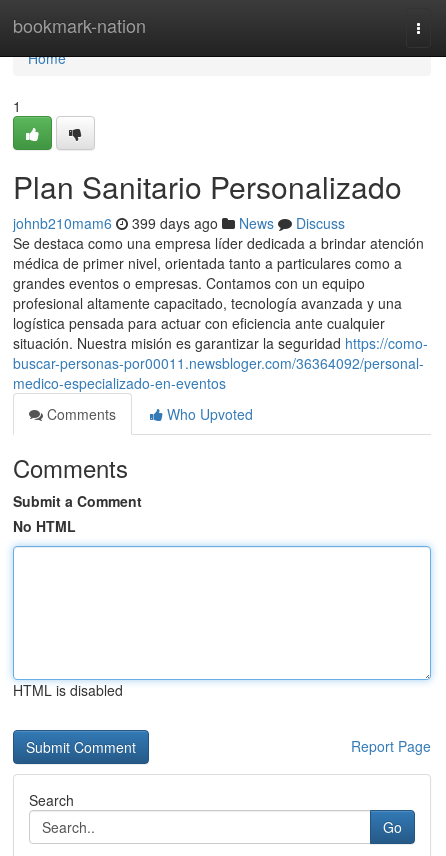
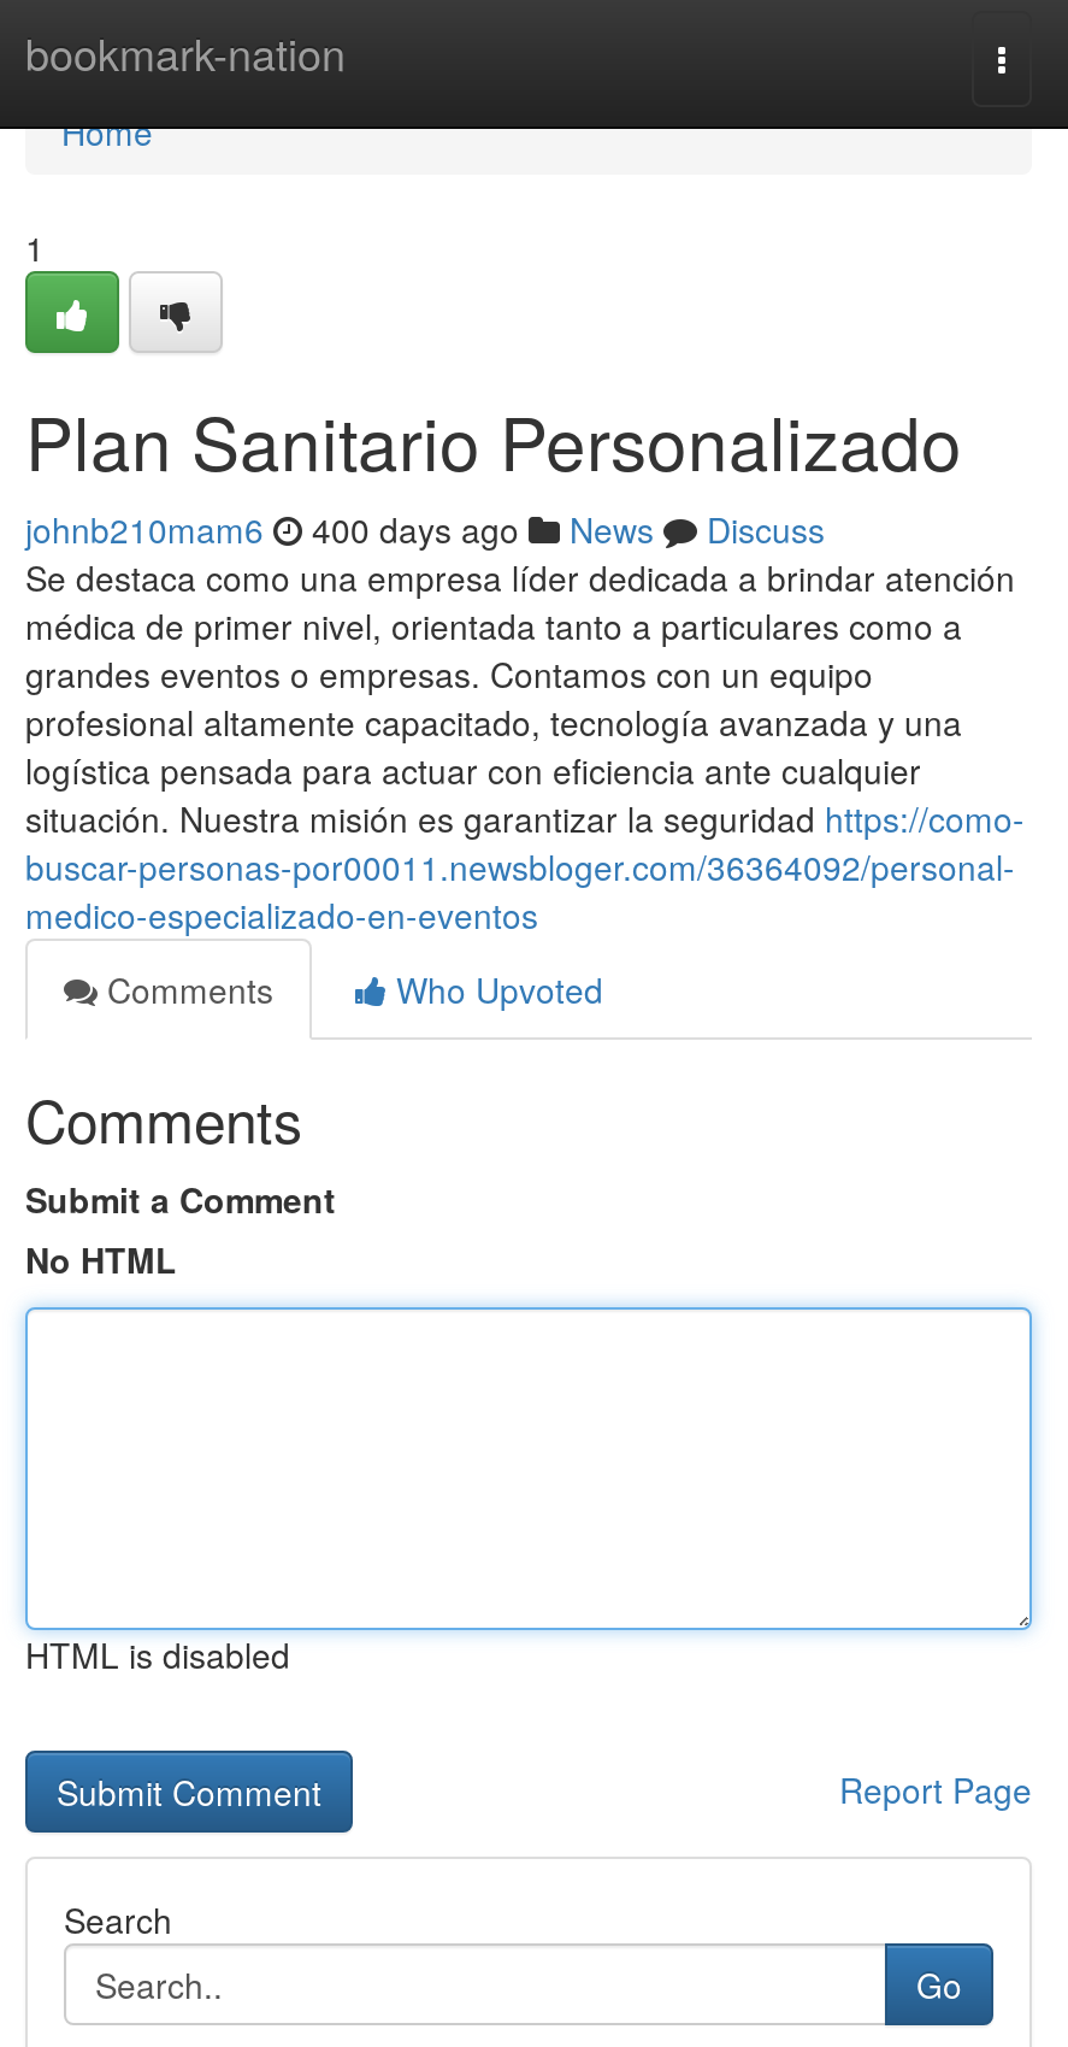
[13,213,345,233] johnb210mam6 399 days ago News Discuss -> [25,505,825,553] johnb210mam6 400 days ago News Discuss

